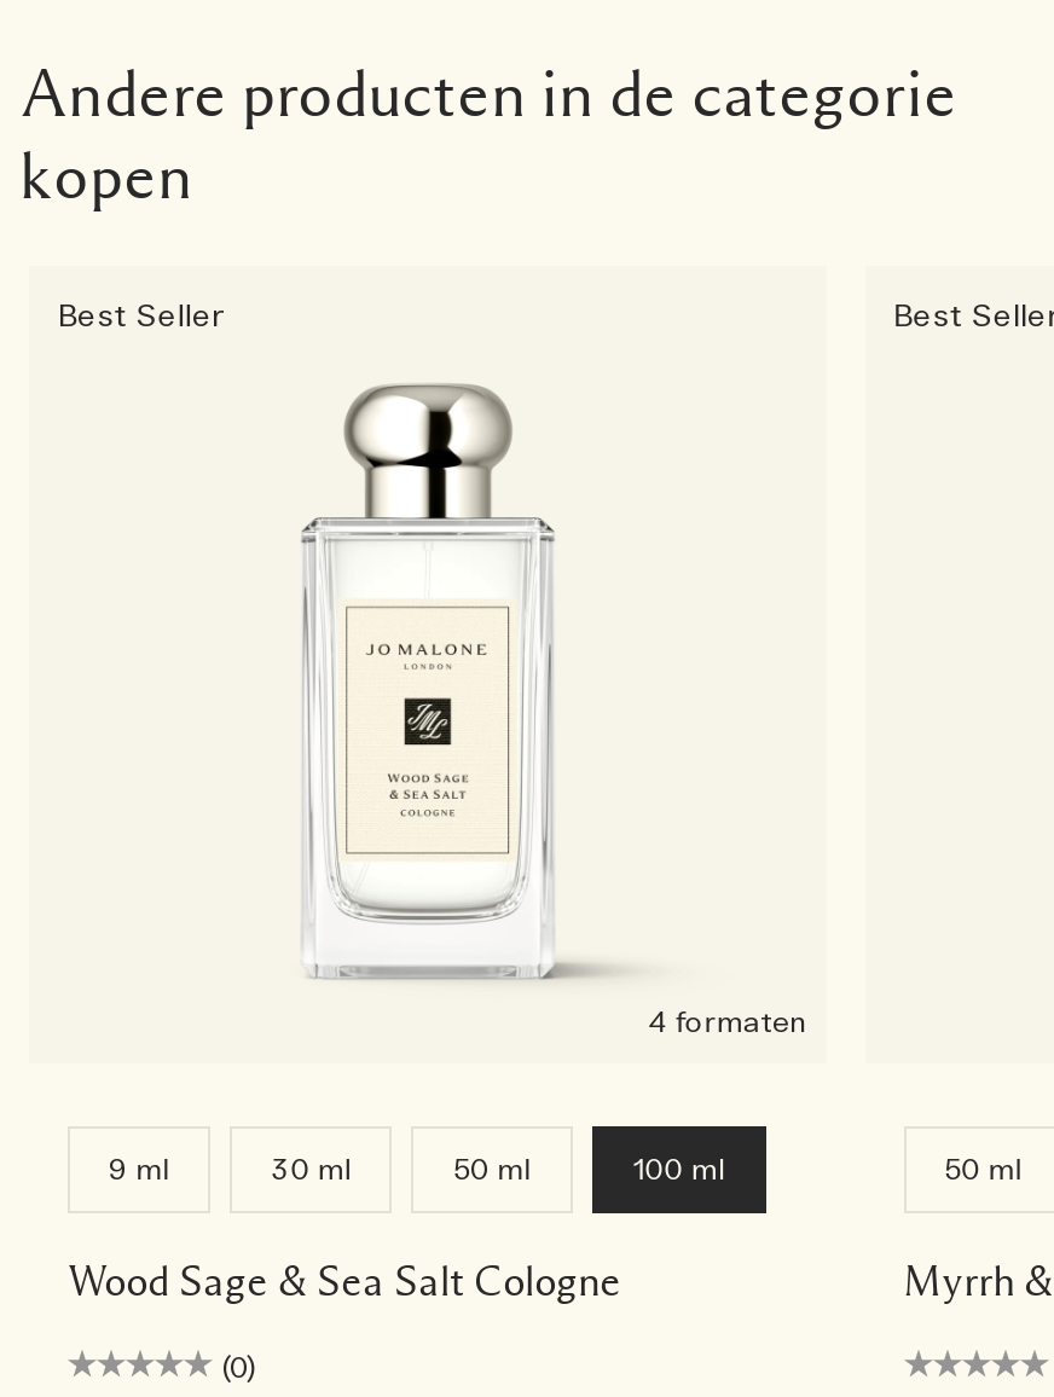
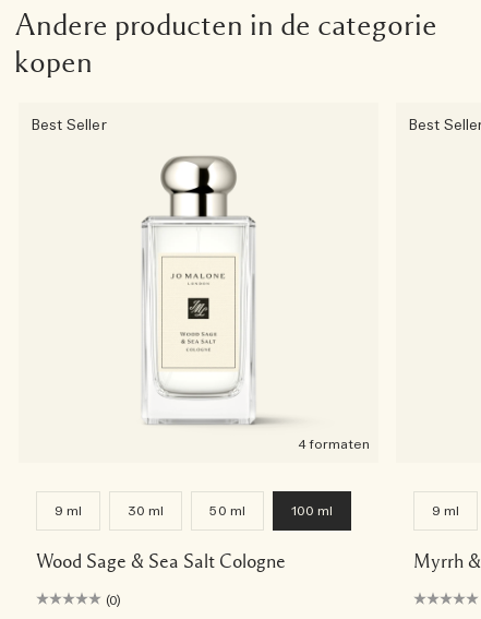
[944,1150,1022,1188] 50 ml -> [431,502,459,519] 9 ml

